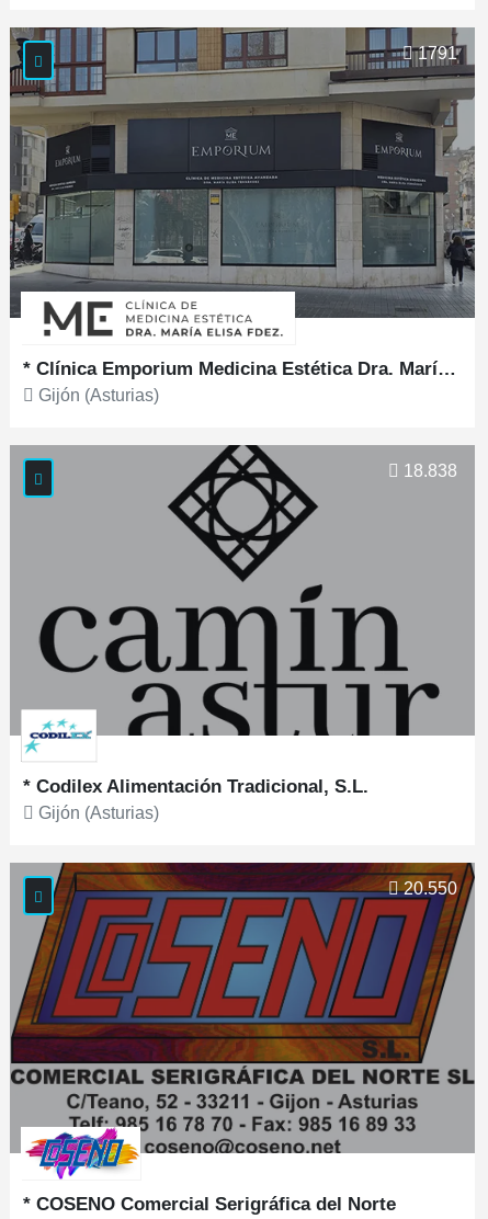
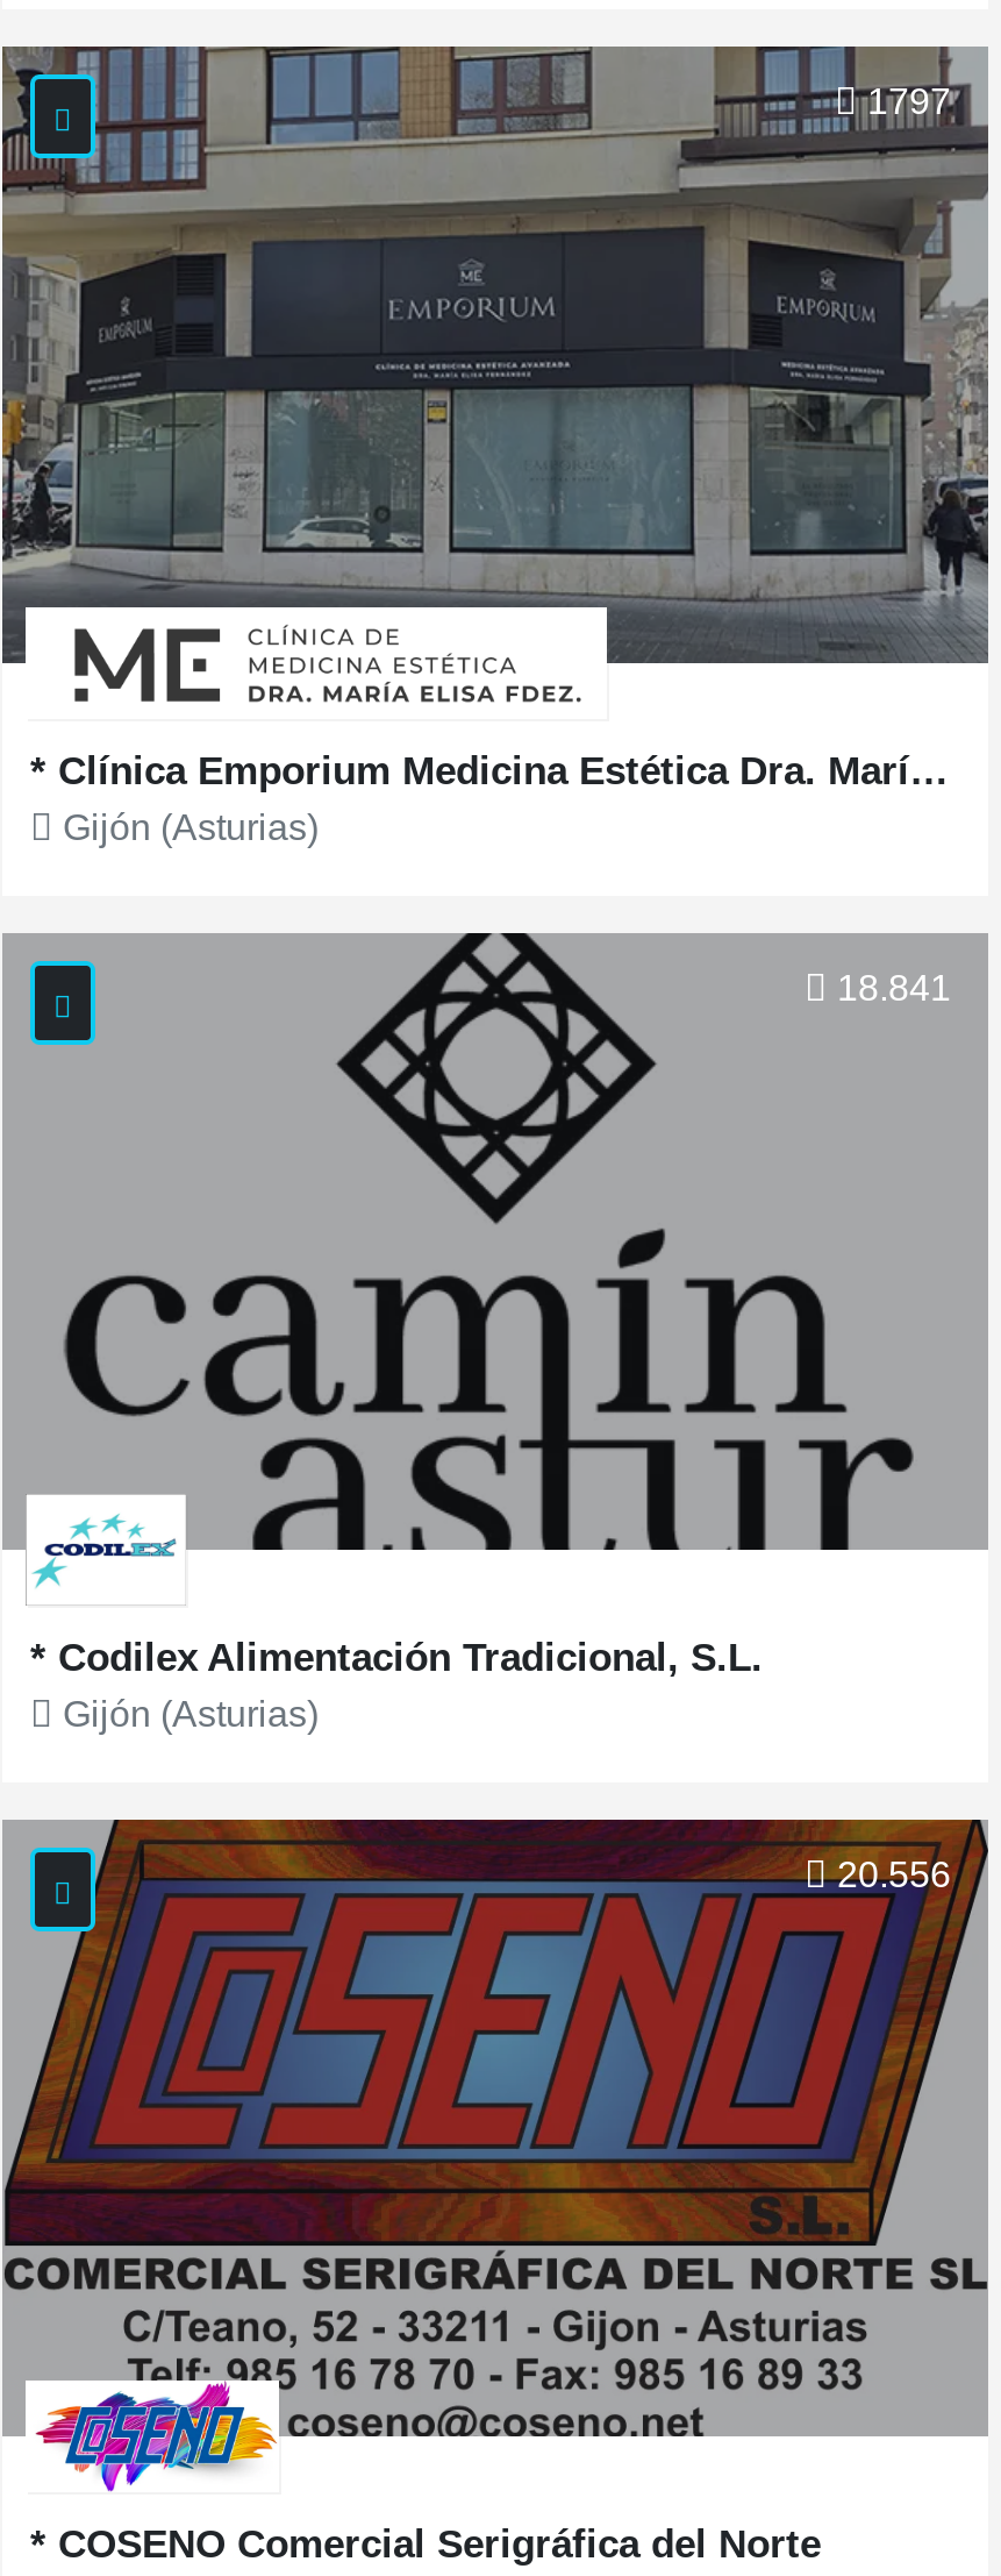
[413,44,457,62] 1791 -> [858,81,951,121] 1797
[399,462,457,480] 18.838 -> [828,968,951,1008] 18.841
[399,879,457,898] 20.550 -> [828,1855,951,1894] 20.556

